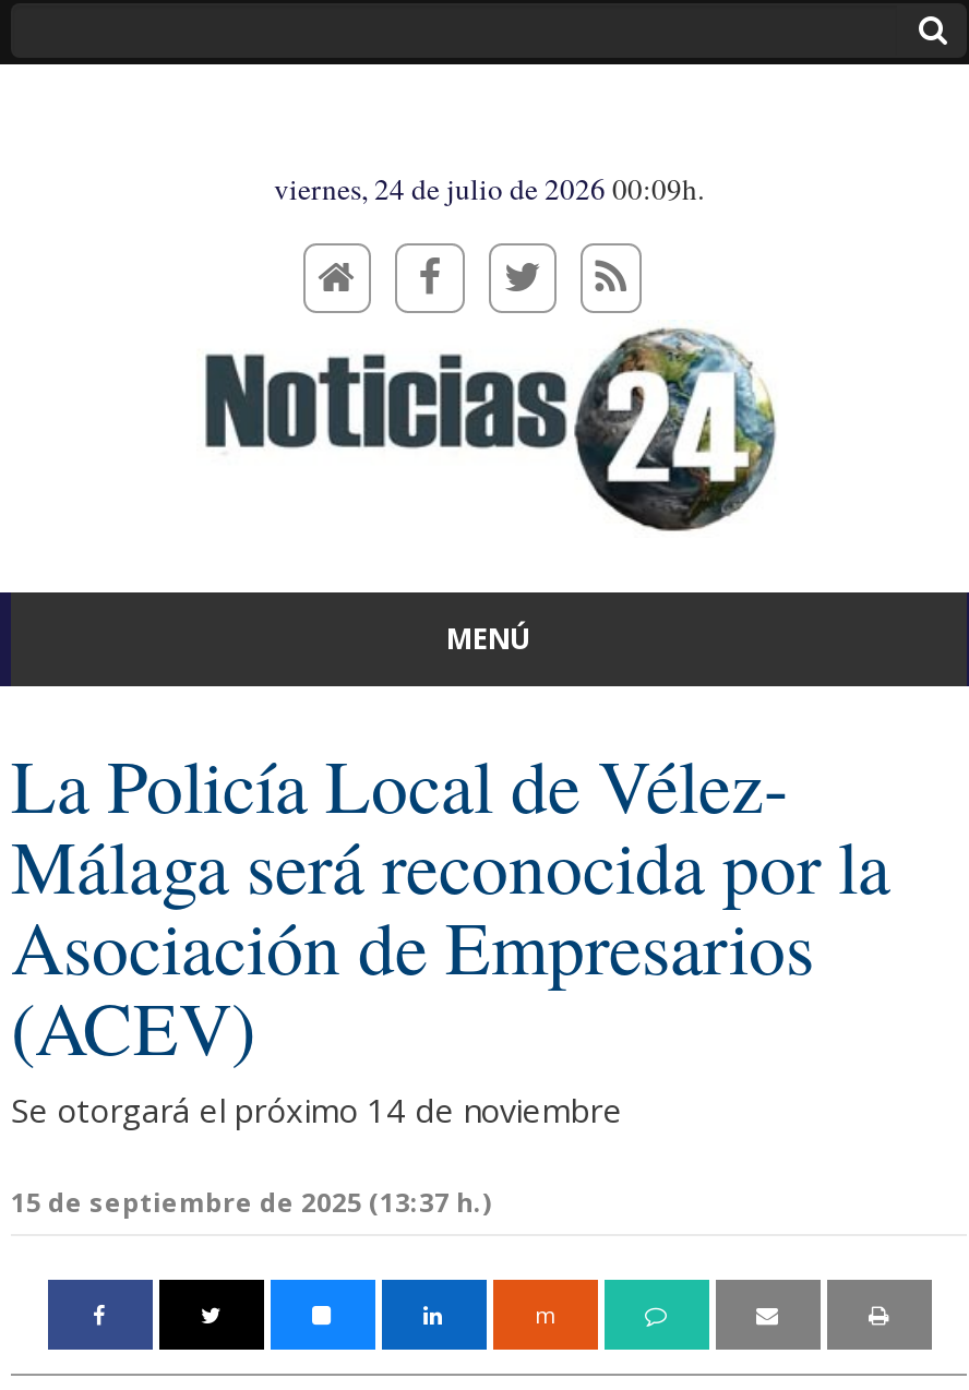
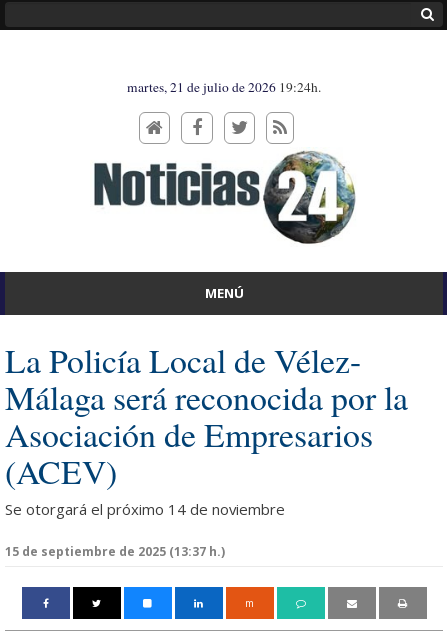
[274,169,704,208] viernes, 24 de julio de 2026 00:09h. -> [127,78,321,96] martes, 21 de julio de 2026 19:24h.

